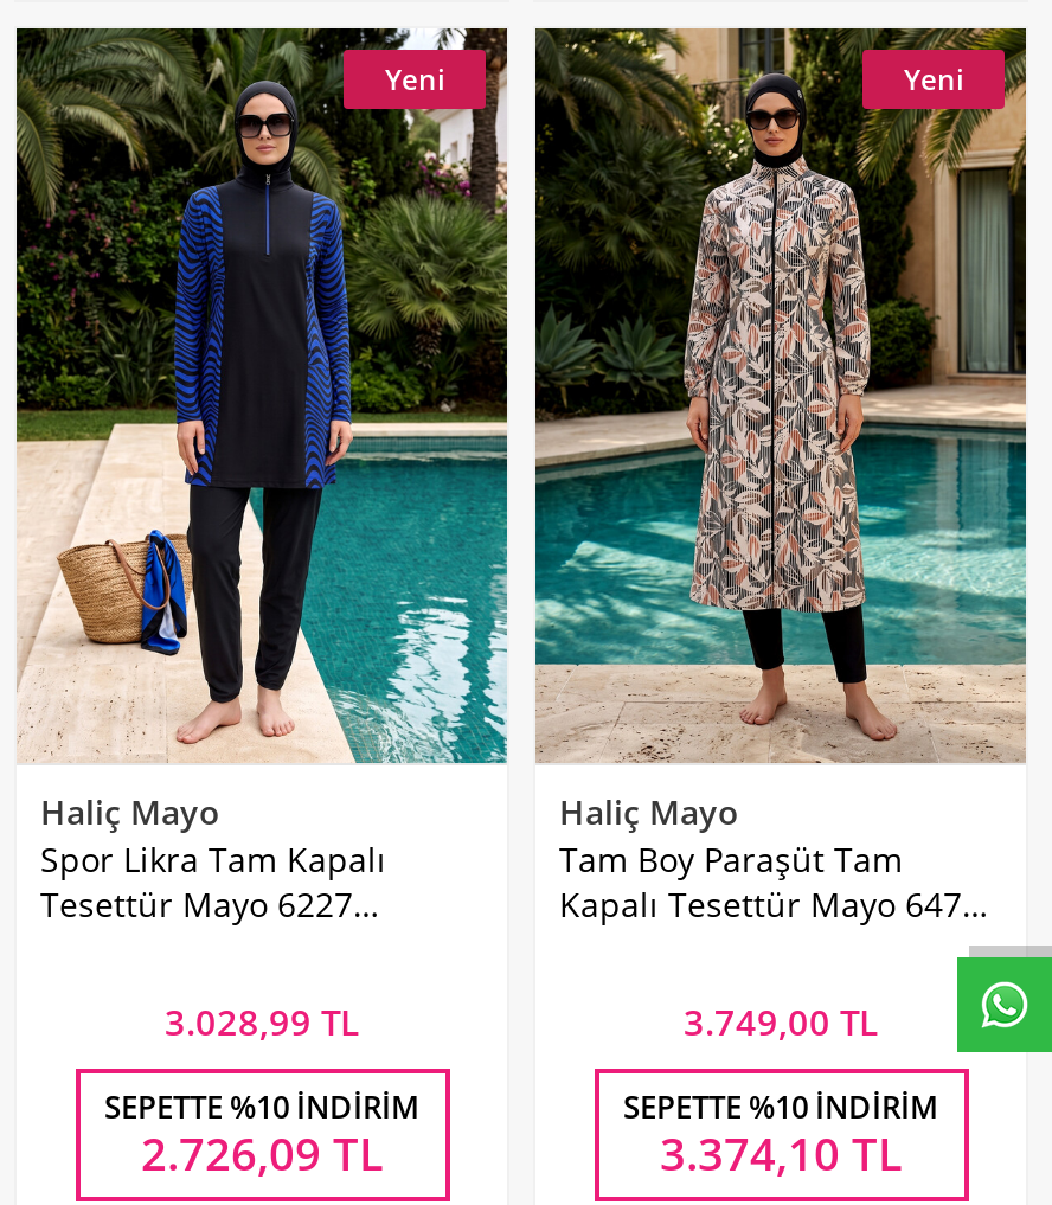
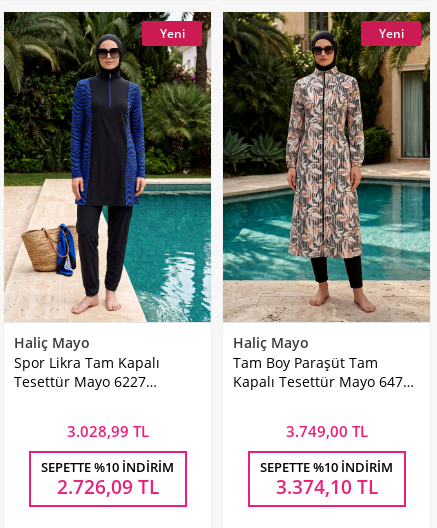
[955,946,1045,1055] [image] -> none

